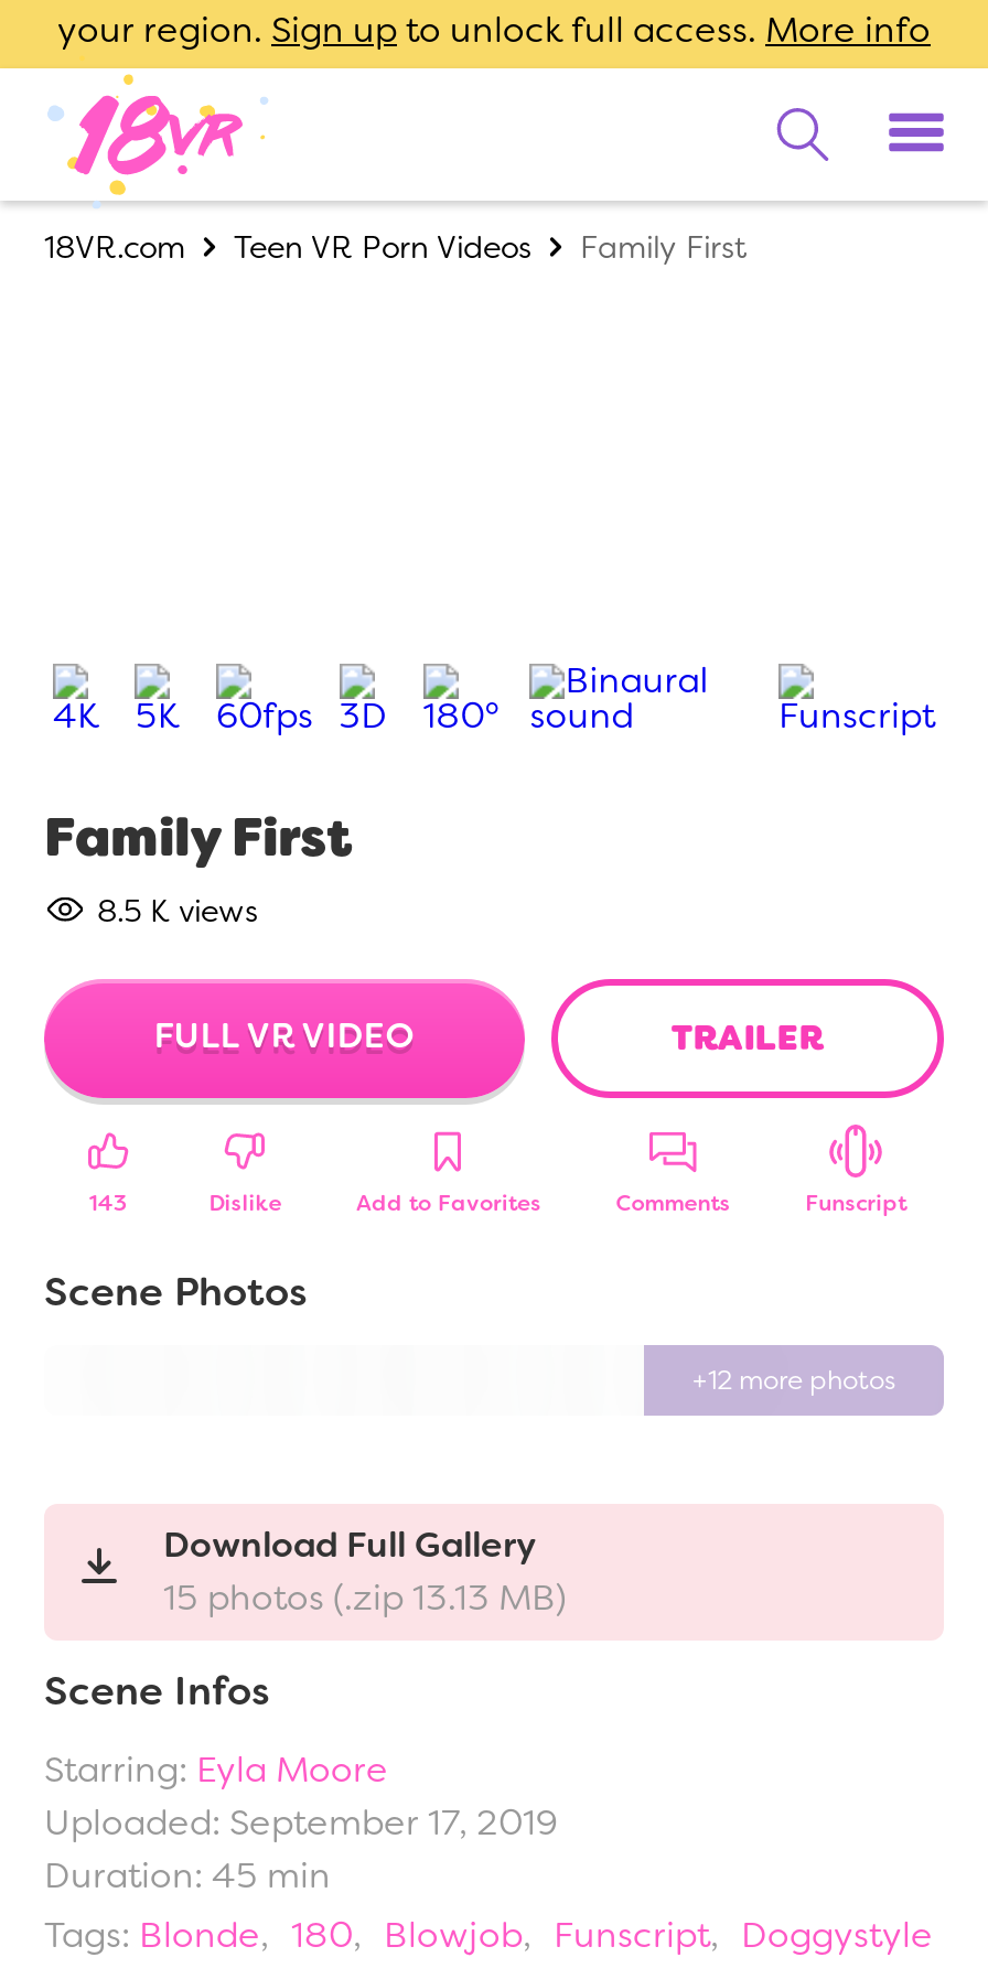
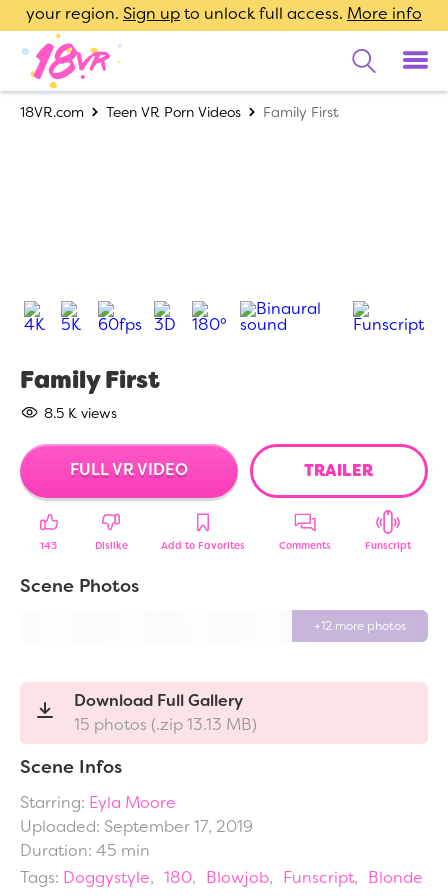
[44,1912,260,1958] Tags: Blonde -> [20,867,150,888] Tags: Doggystyle
[741,1912,933,1958] Doggystyle -> [368,867,423,888] Blonde

